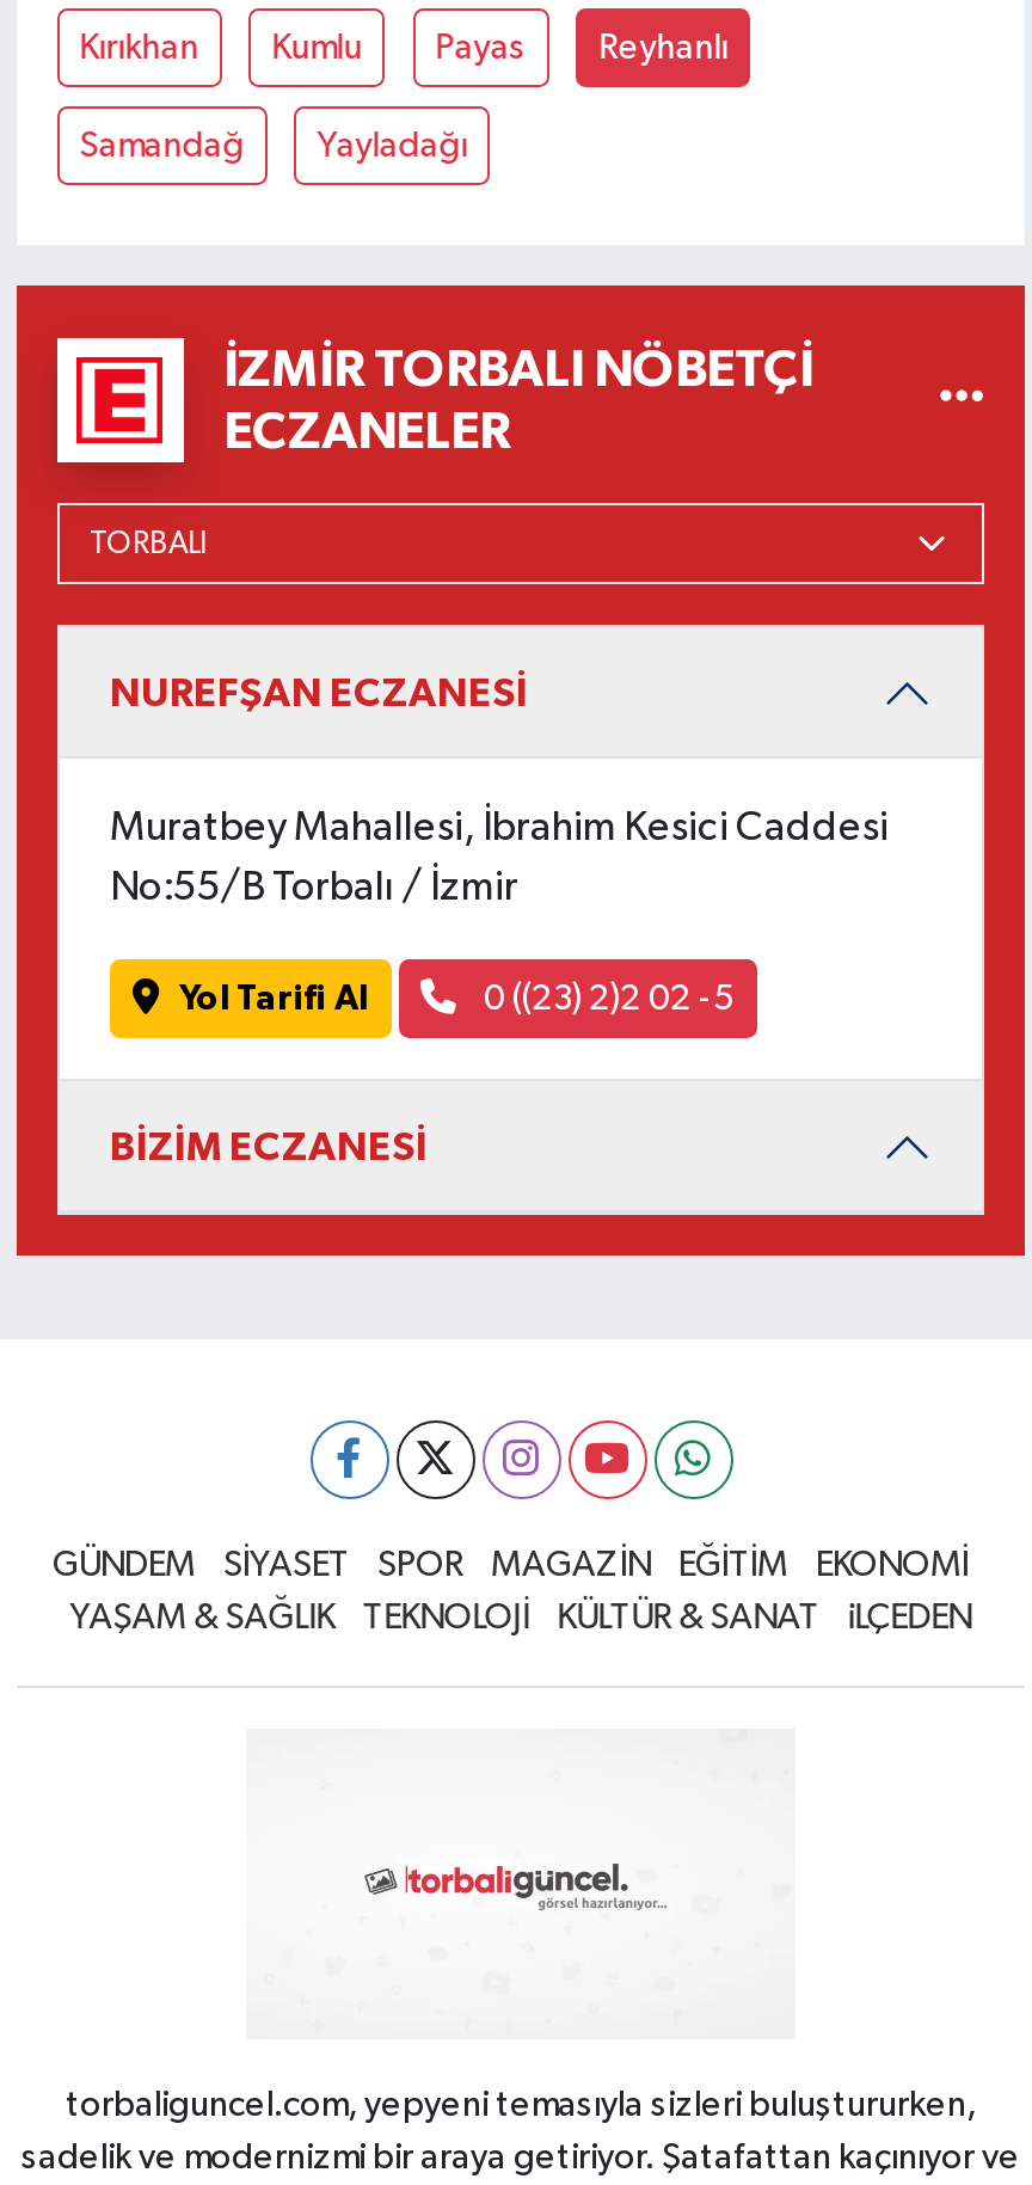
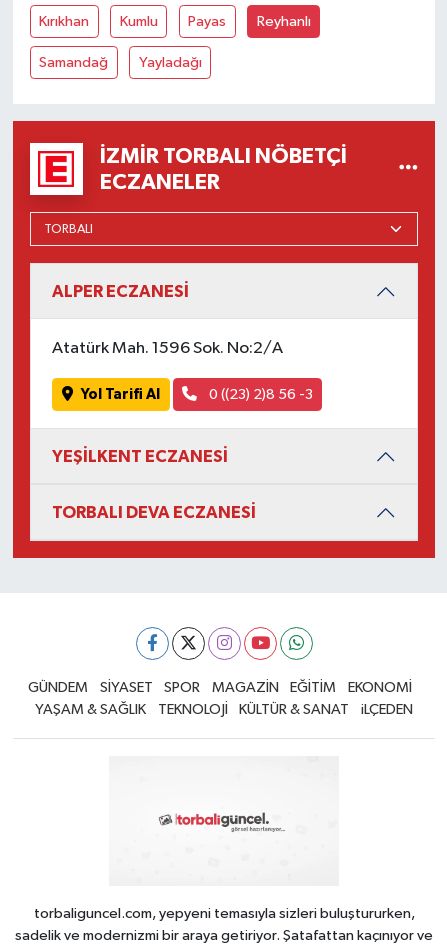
[110,672,889,910] NUREFŞAN ECZANESİ | Muratbey Mahallesi, İbrahim Kesici Caddesi | No:55/B Torbalı / İzmir -> [52,283,283,357] ALPER ECZANESİ | Atatürk Mah. 1596 Sok. No:2/A
moved [179,980,368,1016] -> [81,387,160,402]: Yol Tarifi Al
[477,980,735,1016] 0 ((23) 2)2 02 -5 -> [205,387,312,402] 0 ((23) 2)8 56 -3
[110,1126,428,1166] BİZİM ECZANESİ -> [52,448,256,521] YEŞİLKENT ECZANESİ | TORBALI DEVA ECZANESİ

